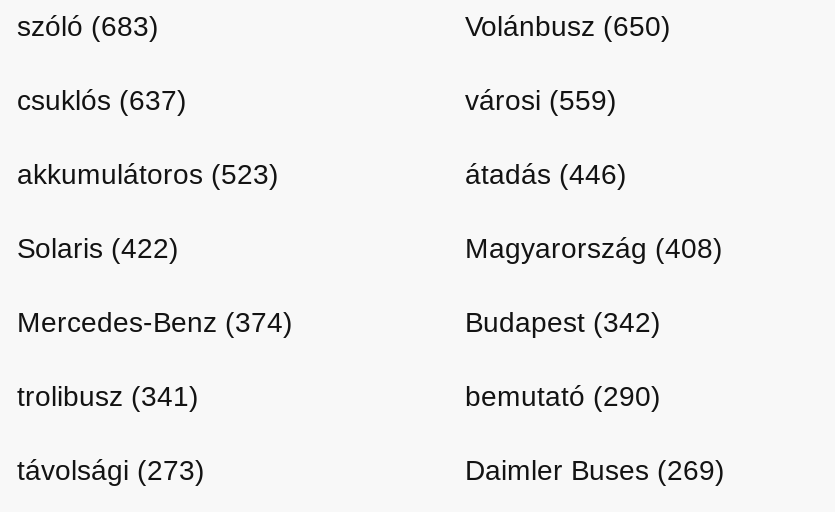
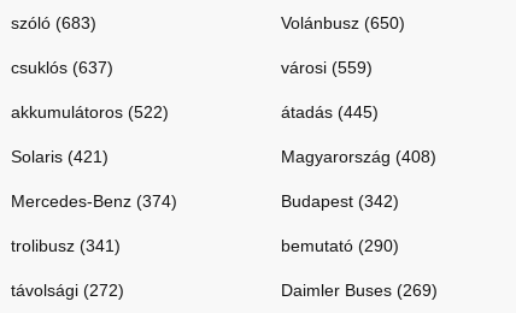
[17,157,279,189] akkumulátoros (523) -> [11,102,169,122] akkumulátoros (522)
[465,157,627,189] átadás (446) -> [281,102,379,122] átadás (445)
[17,231,179,263] Solaris (422) -> [11,147,109,166] Solaris (421)
[17,453,205,485] távolsági (273) -> [11,280,124,300] távolsági (272)

